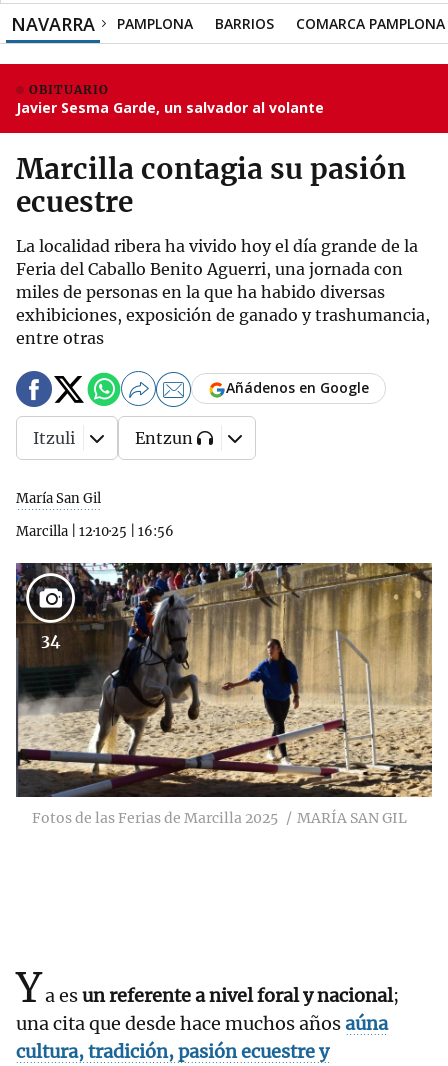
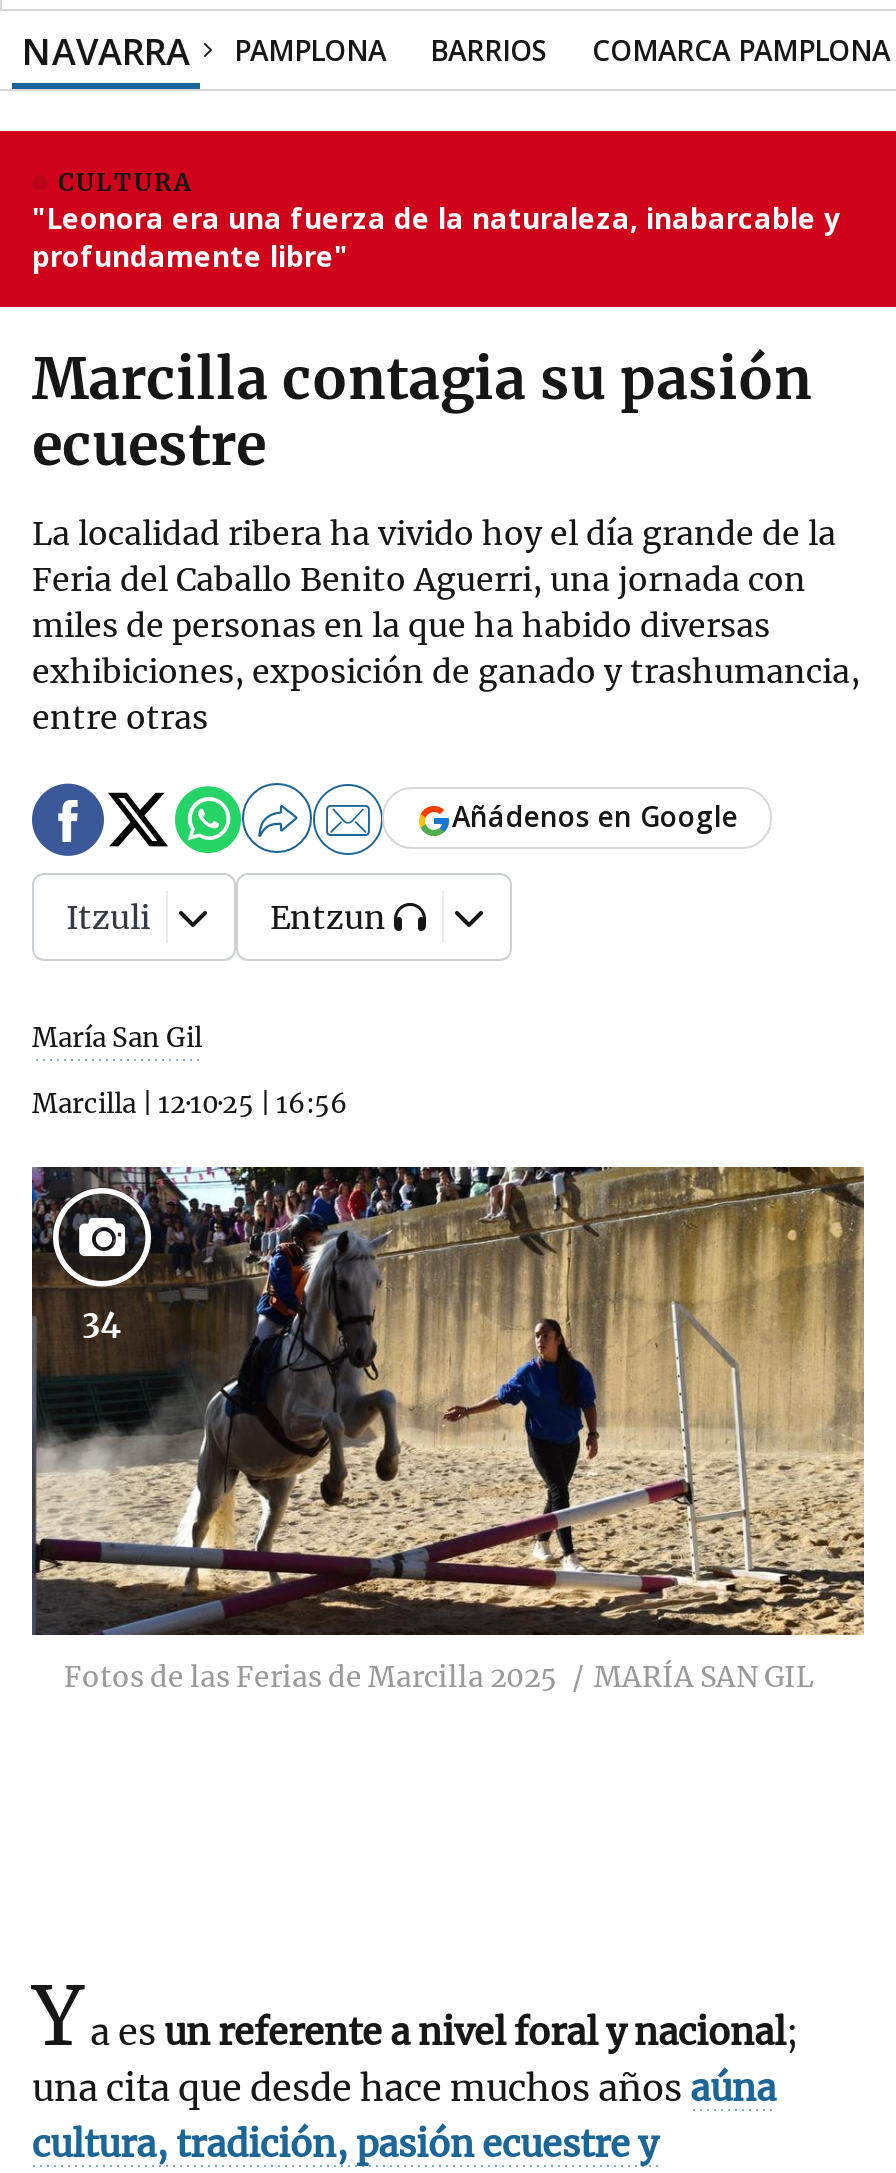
[16,82,324,117] OBITUARIO | Javier Sesma Garde, un salvador al volante -> [32,167,840,275] CULTURA | "Leonora era una fuerza de la naturaleza, inabarcable y | profundamente libre"

